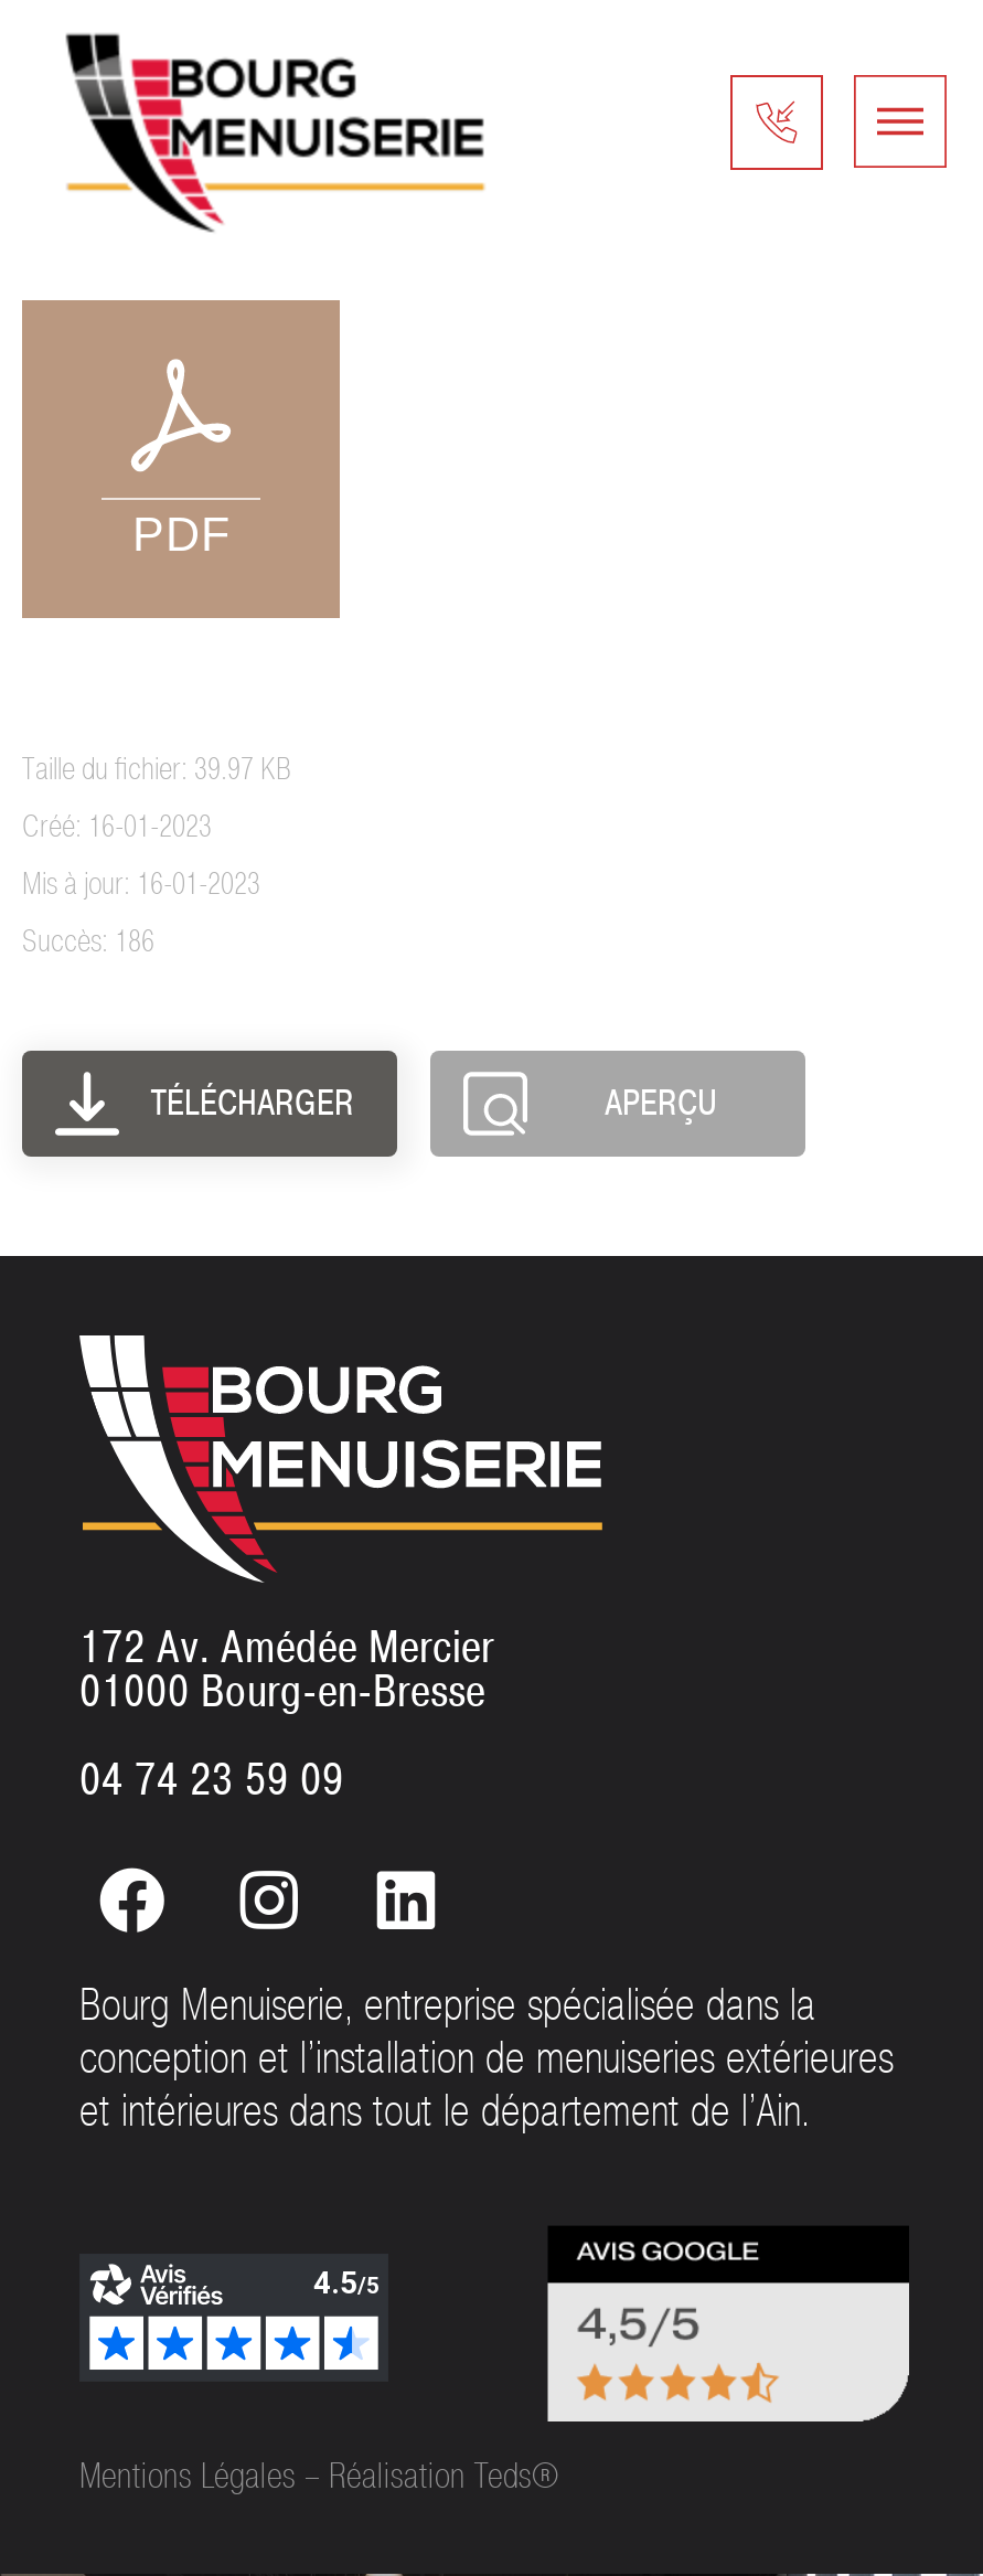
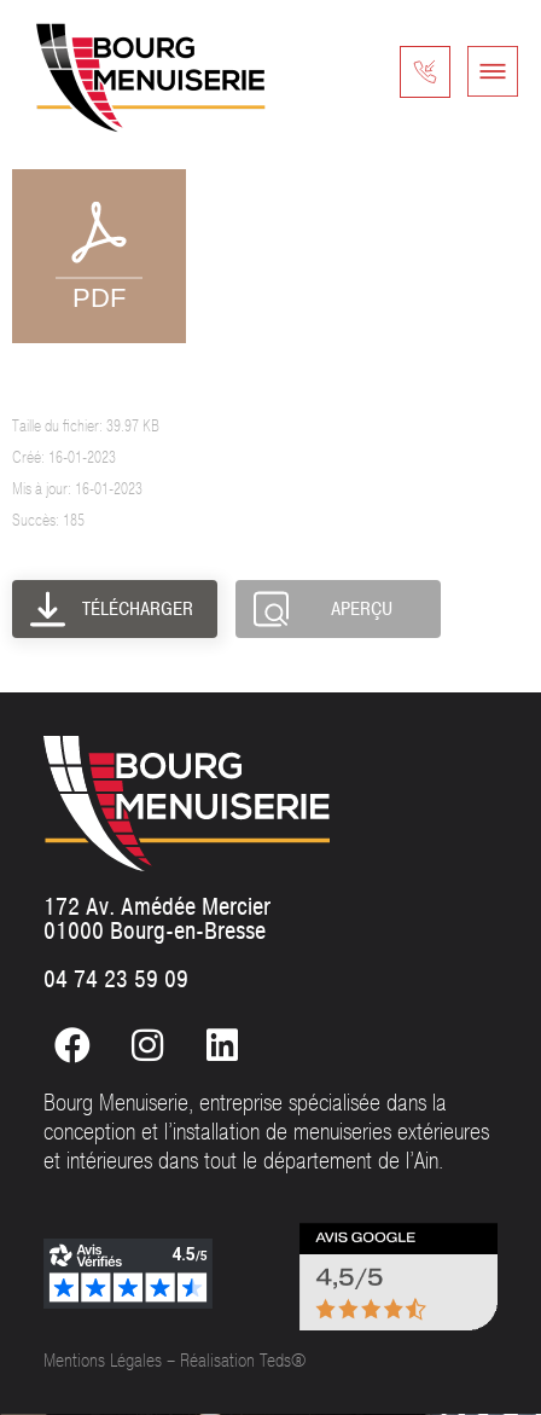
[22,920,154,962] Succès: 186 -> [12,509,85,532] Succès: 185

